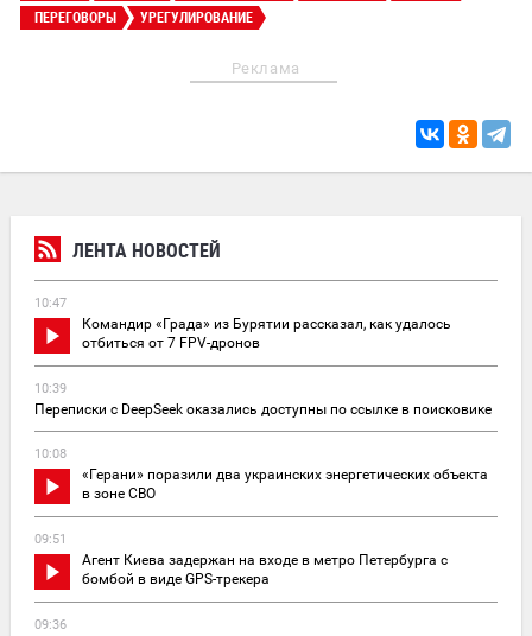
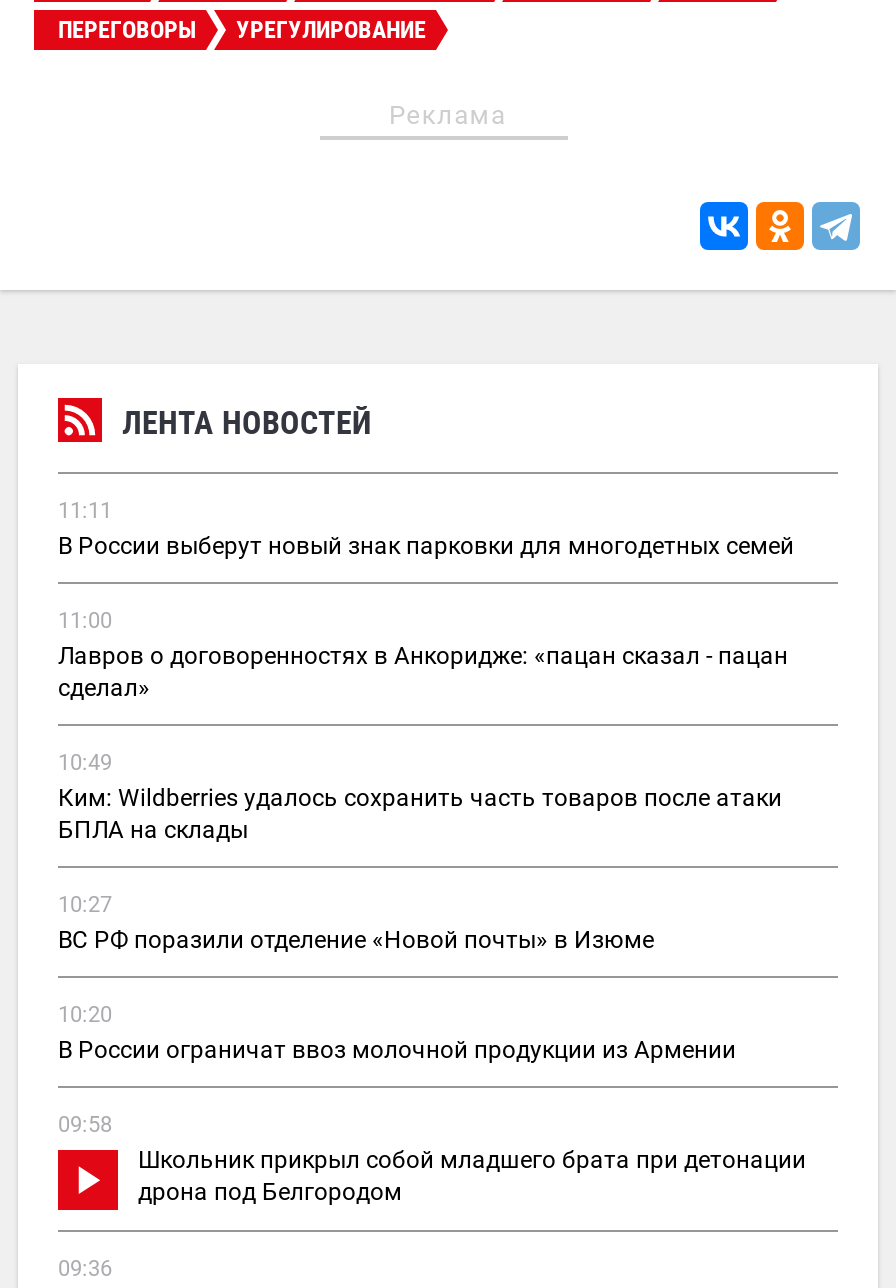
[34,295,492,587] 10:47 | Командир «Града» из Бурятии рассказал, как удалось | отбиться от 7 FPV-дронов | 10:39 | Переписки с DeepSeek оказались доступны по ссылке в поисковике | 10:08 | «Герани» поразили два украинских энергетических объекта | в зоне СВО | 09:51 | Агент Киева задержан на входе в метро Петербурга с | бомбой в виде GPS-трекера -> [58,498,806,1206] 11:11 | В России выберут новый знак парковки для многодетных семей | 11:00 | Лавров о договоренностях в Анкоридже: «пацан сказал - пацан | сделал» | 10:49 | Ким: Wildberries удалось сохранить часть товаров после атаки | БПЛА на склады | 10:27 | ВС РФ поразили отделение «Новой почты» в Изюме | 10:20 | В России ограничат ввоз молочной продукции из Армении | 09:58 | Школьник прикрыл собой младшего брата при детонации | дрона под Белгородом

